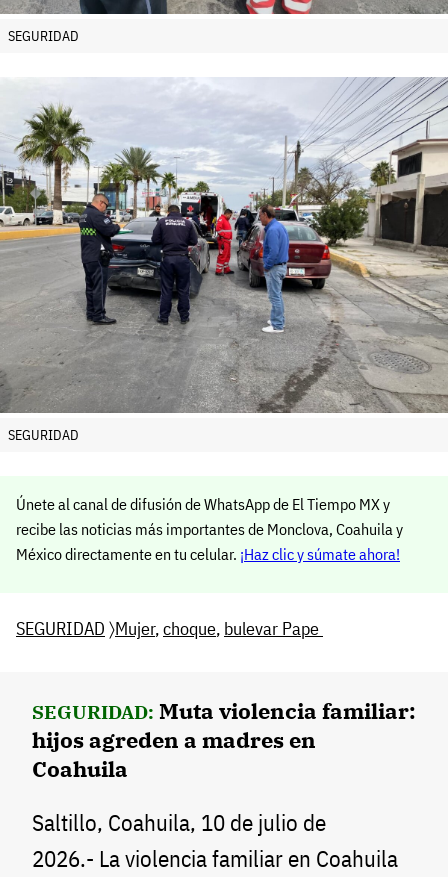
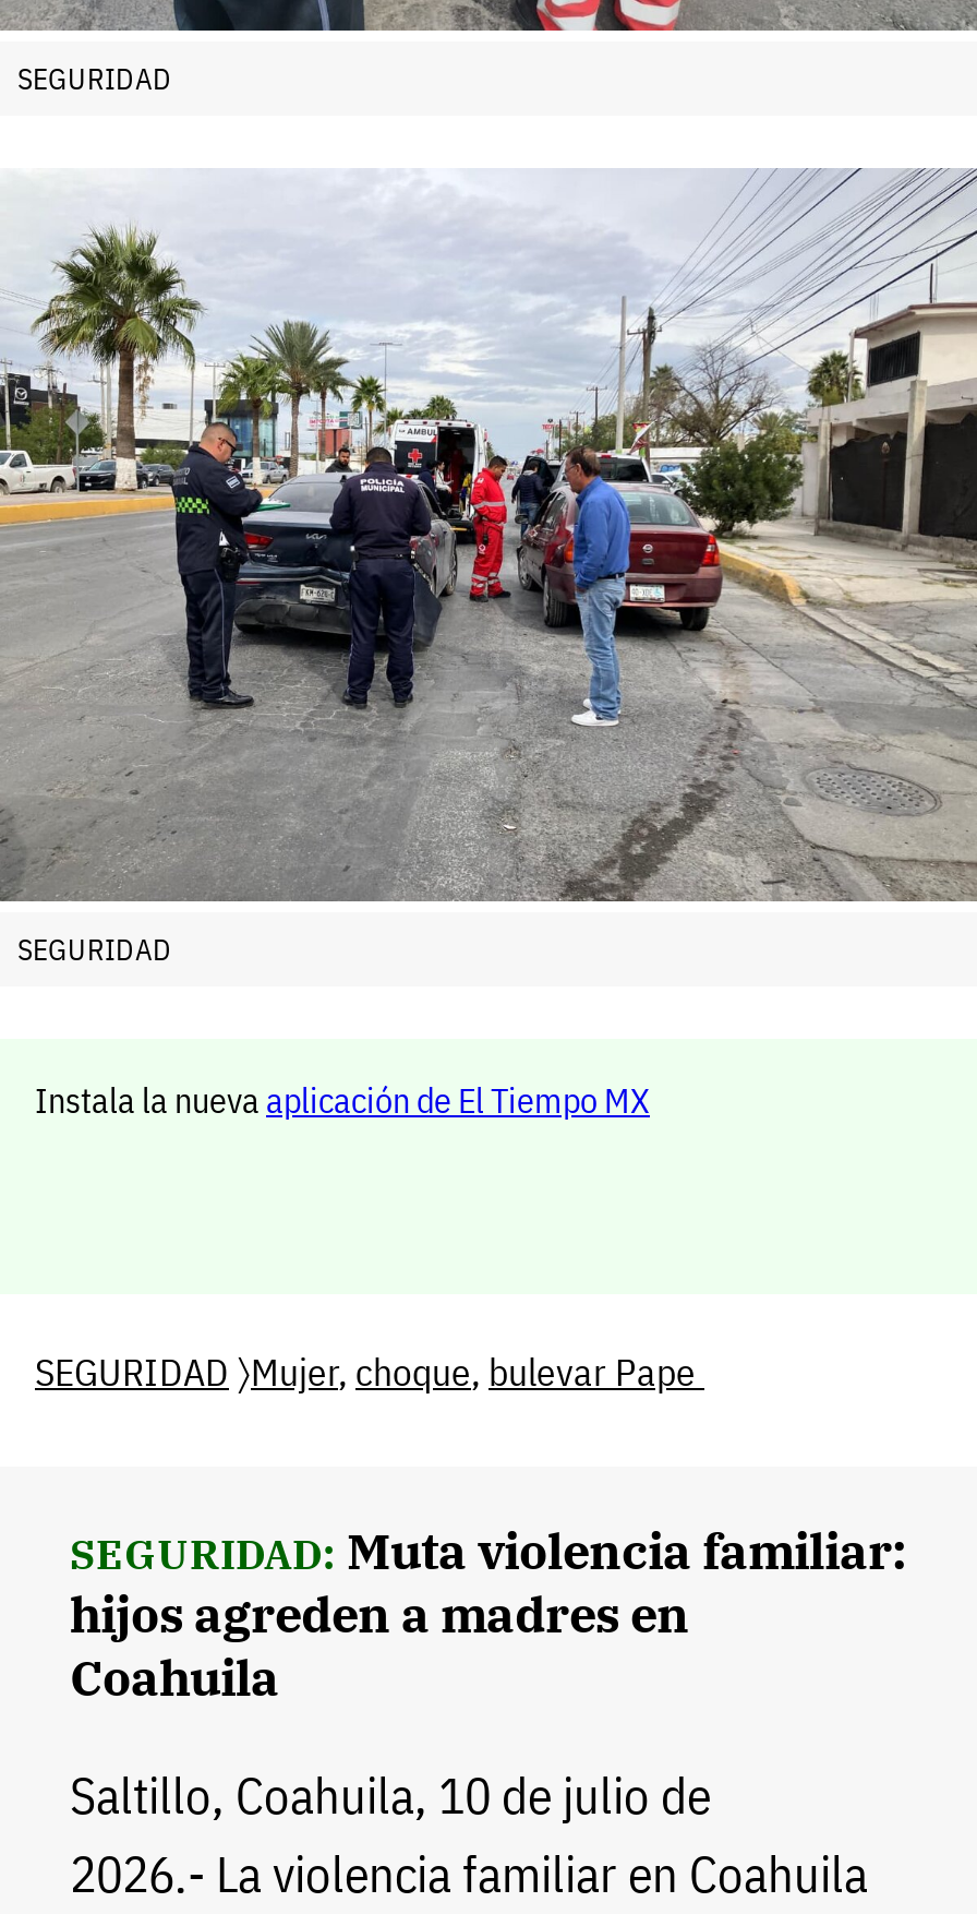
[16,494,403,564] Únete al canal de difusión de WhatsApp de El Tiempo MX y | recibe las noticias más importantes de Monclova, Coahuila y | México directamente en tu celular. ¡Haz clic y súmate ahora! -> [35,1078,650,1121] Instala la nueva aplicación de El Tiempo MX

